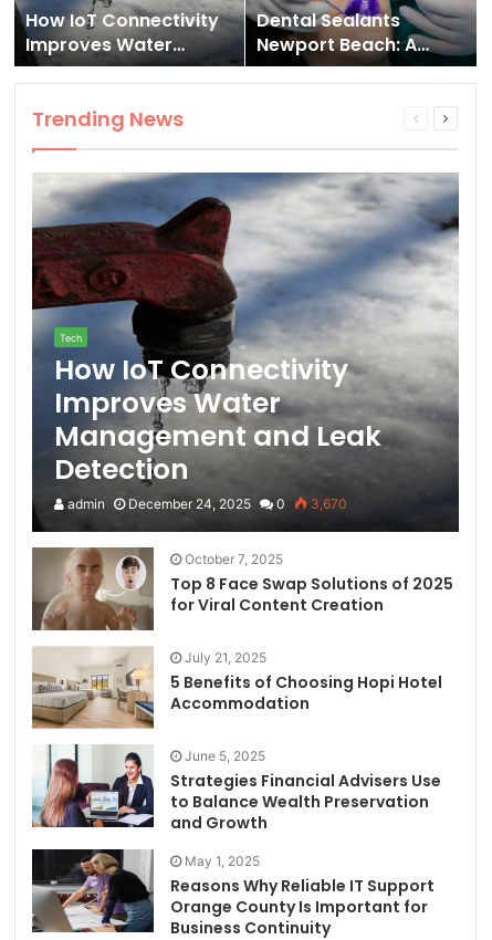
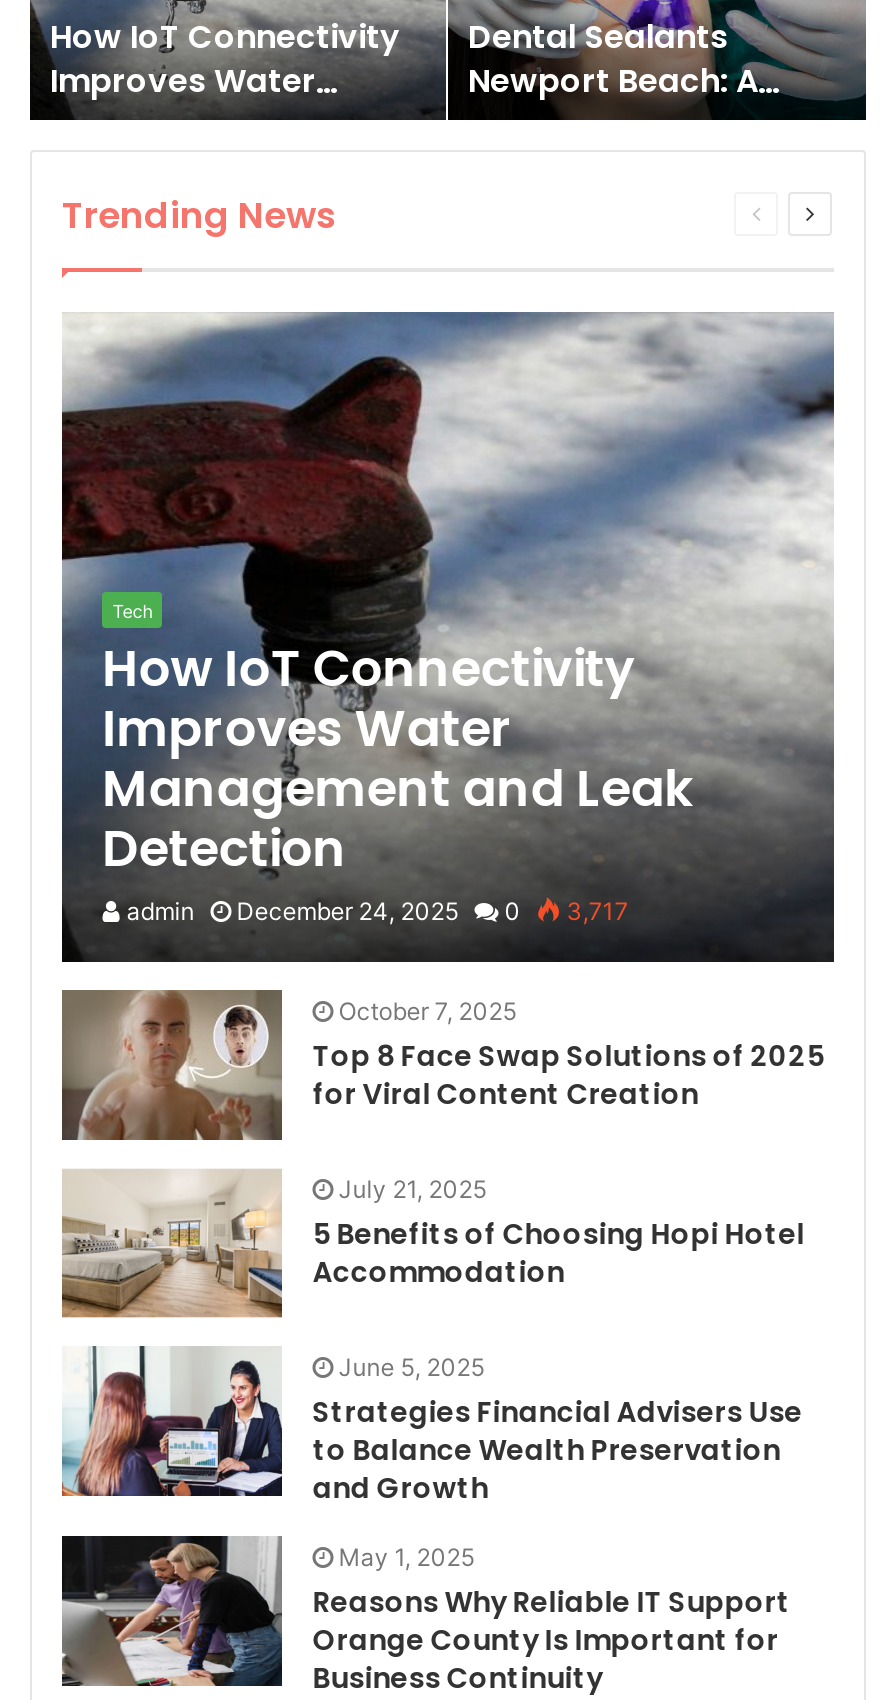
[64,496,347,512] admin December 24, 2025 0 3,670 -> [121,897,629,927] admin December 24, 2025 0 3,717

